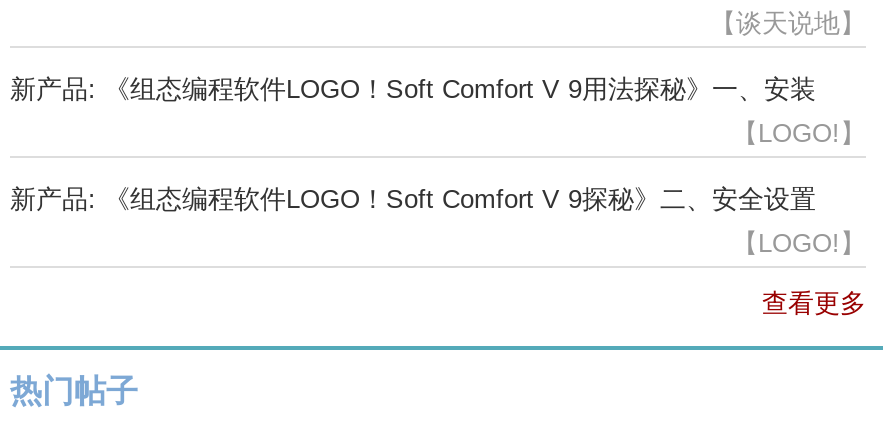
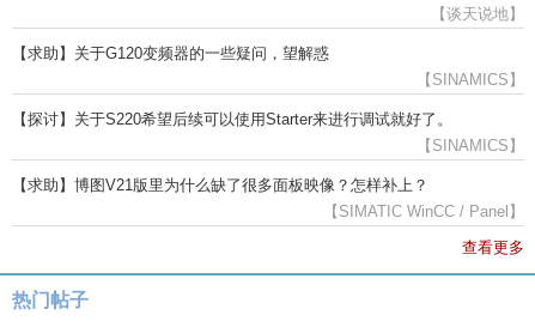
[10,74,866,258] 新产品: 《组态编程软件LOGO！Soft Comfort V 9用法探秘》一、安装 | 【LOGO!】 | 新产品: 《组态编程软件LOGO！Soft Comfort V 9探秘》二、安全设置 | 【LOGO!】 -> [12,44,524,220] 【求助】关于G120变频器的一些疑问，望解惑 | 【SINAMICS】 | 【探讨】关于S220希望后续可以使用Starter来进行调试就好了。 | 【SINAMICS】 | 【求助】博图V21版里为什么缺了很多面板映像？怎样补上？ | 【SIMATIC WinCC / Panel】

